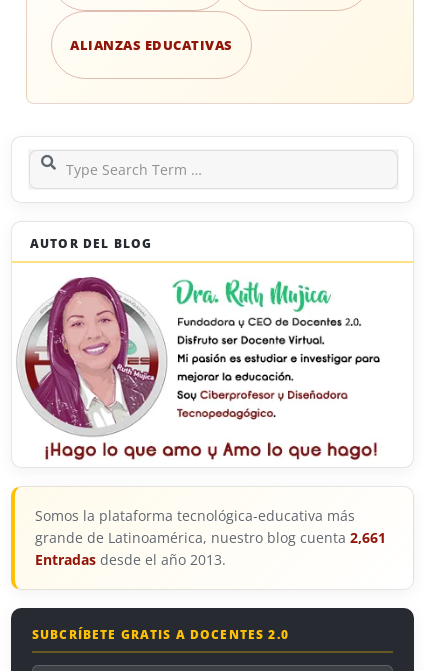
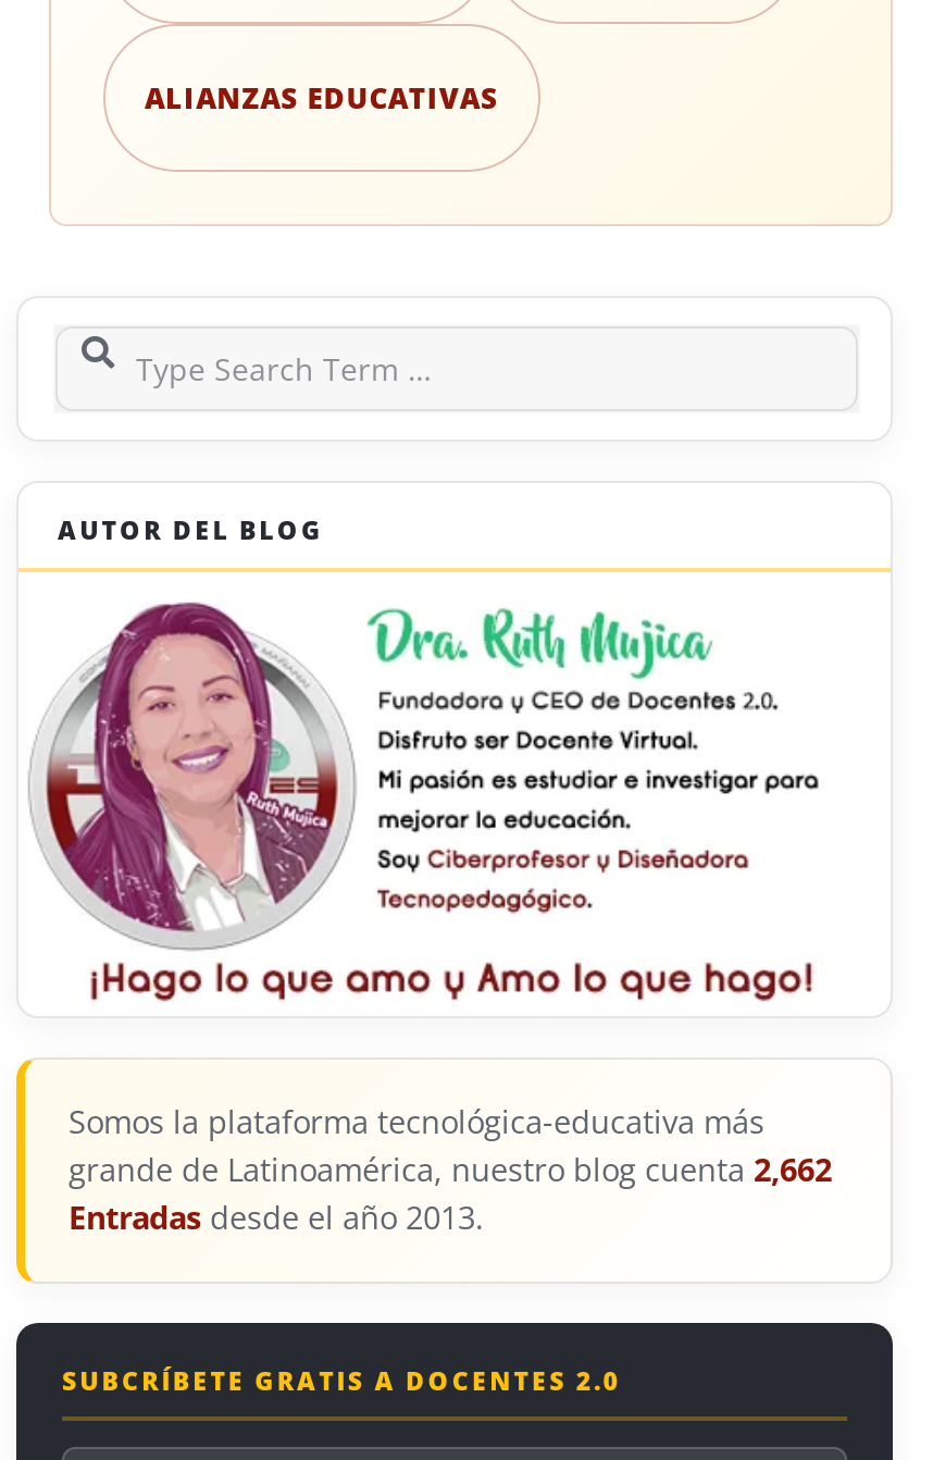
[35,528,386,547] grande de Latinoamérica, nuestro blog cuenta 2,661 -> [69,1149,832,1190] grande de Latinoamérica, nuestro blog cuenta 2,662

